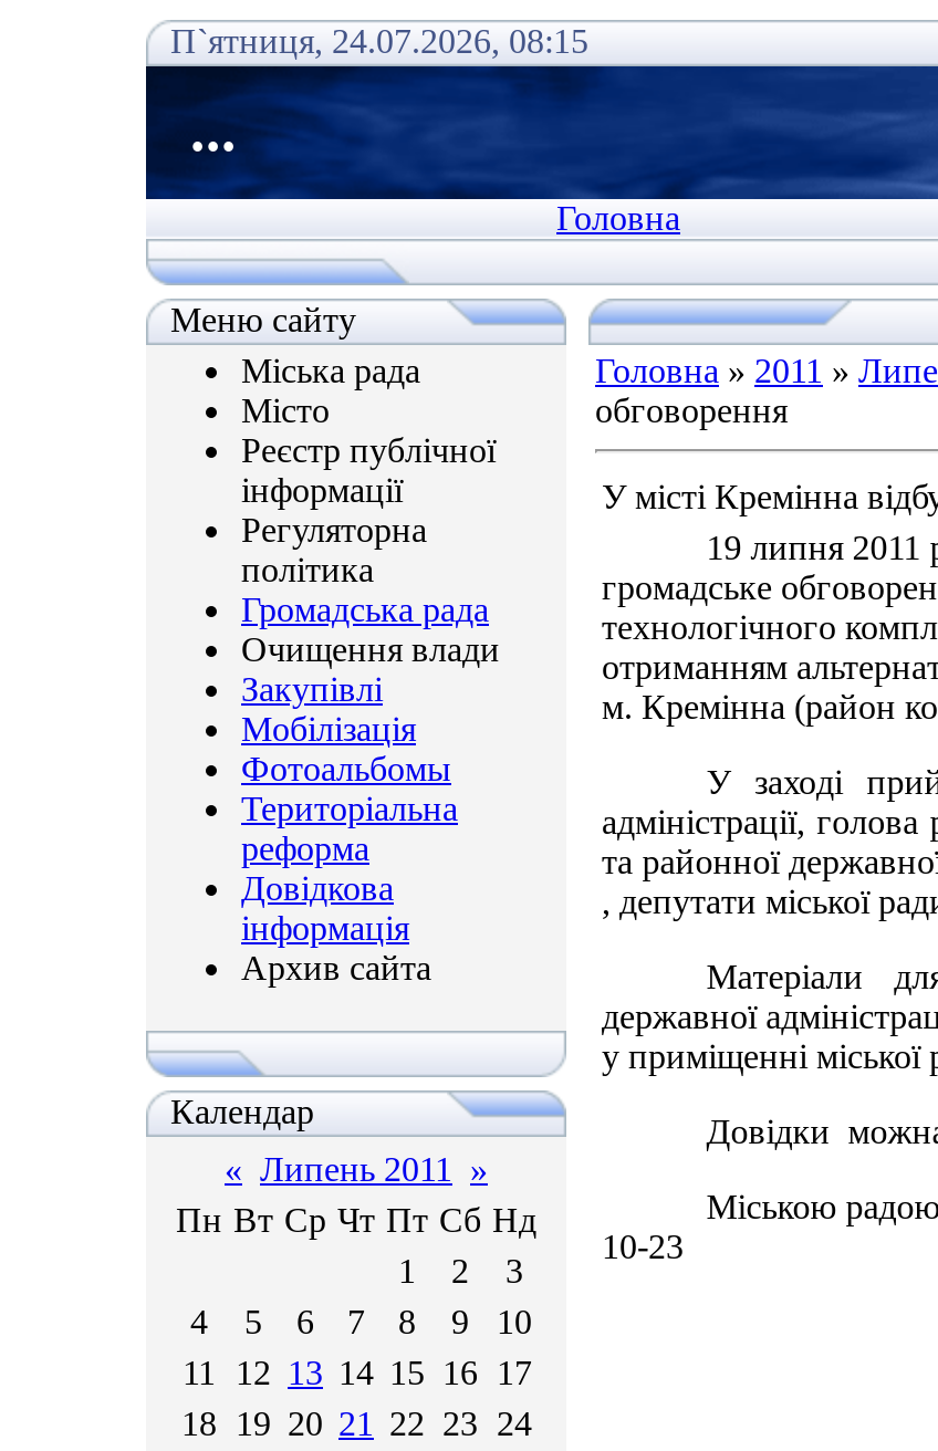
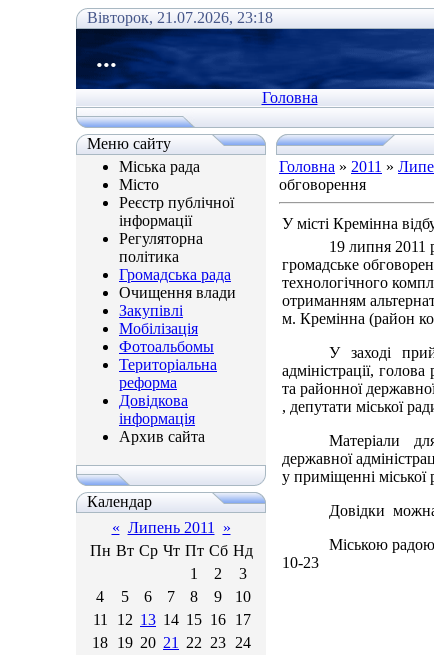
[170,22,588,60] П`ятниця, 24.07.2026, 08:15 -> [87,9,273,26] Вівторок, 21.07.2026, 23:18

